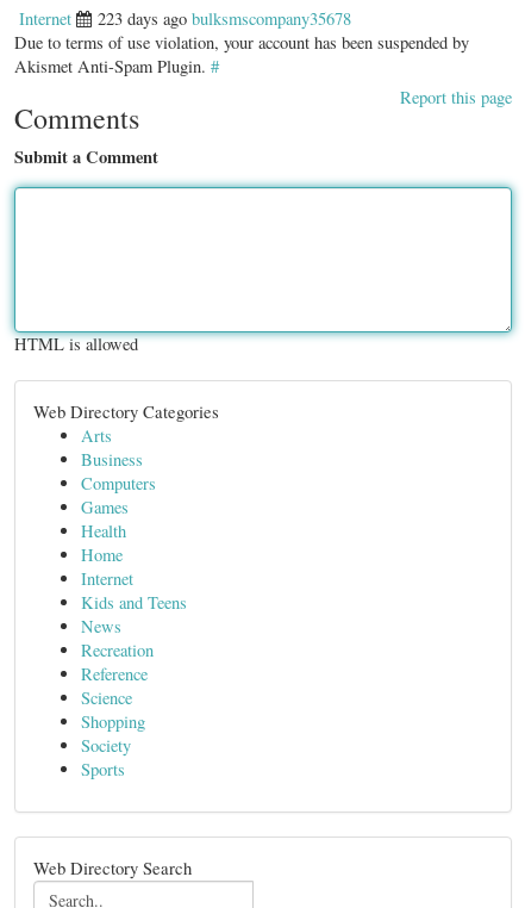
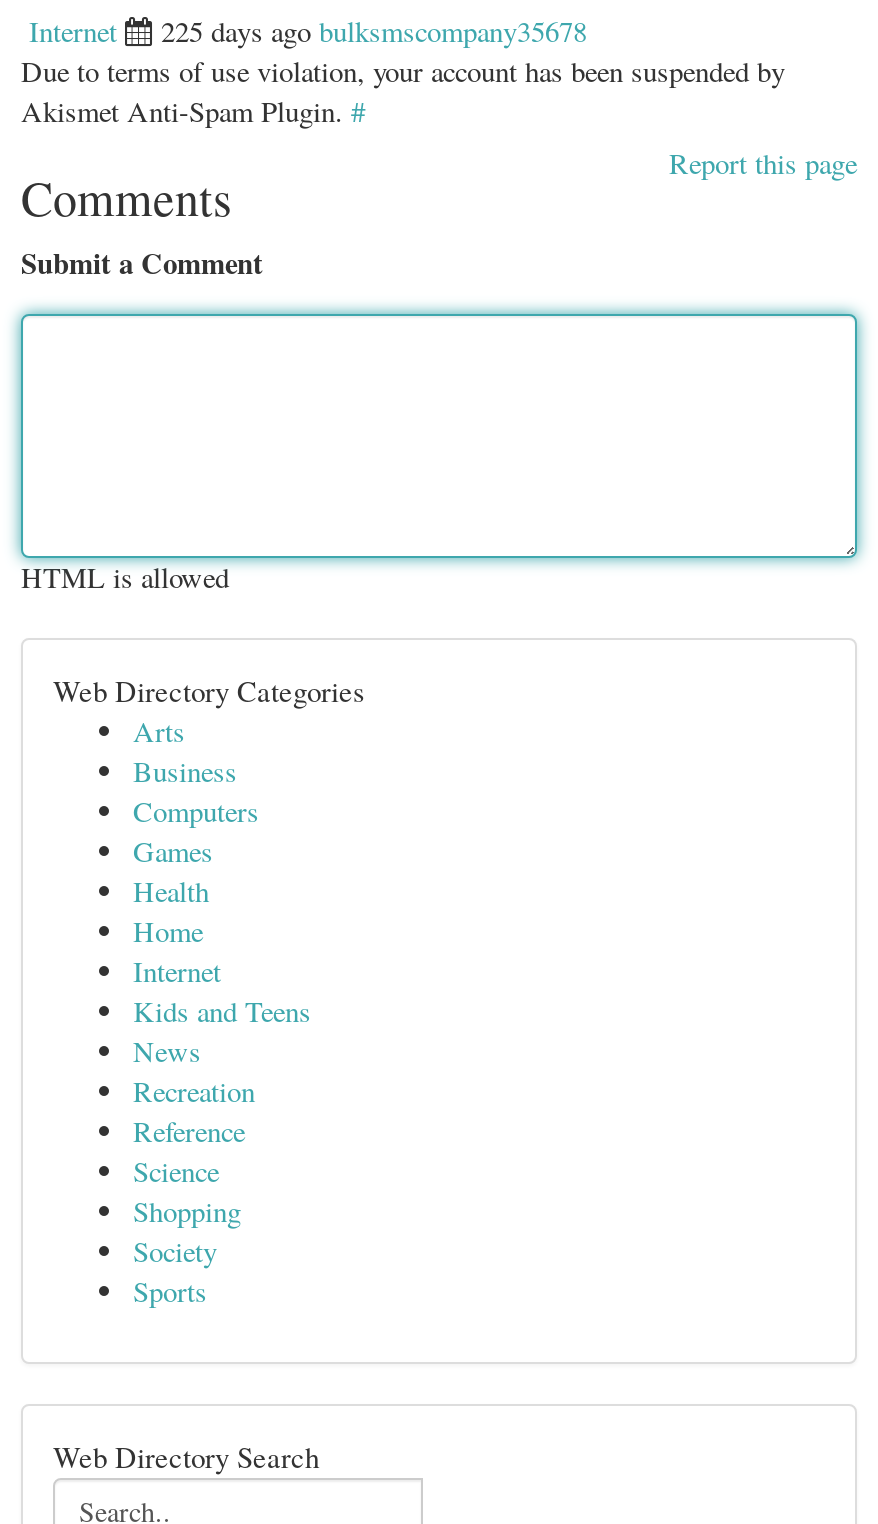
[98,7,351,30] 223 days ago bulksmscompany35678 -> [161,12,587,50] 225 days ago bulksmscompany35678

